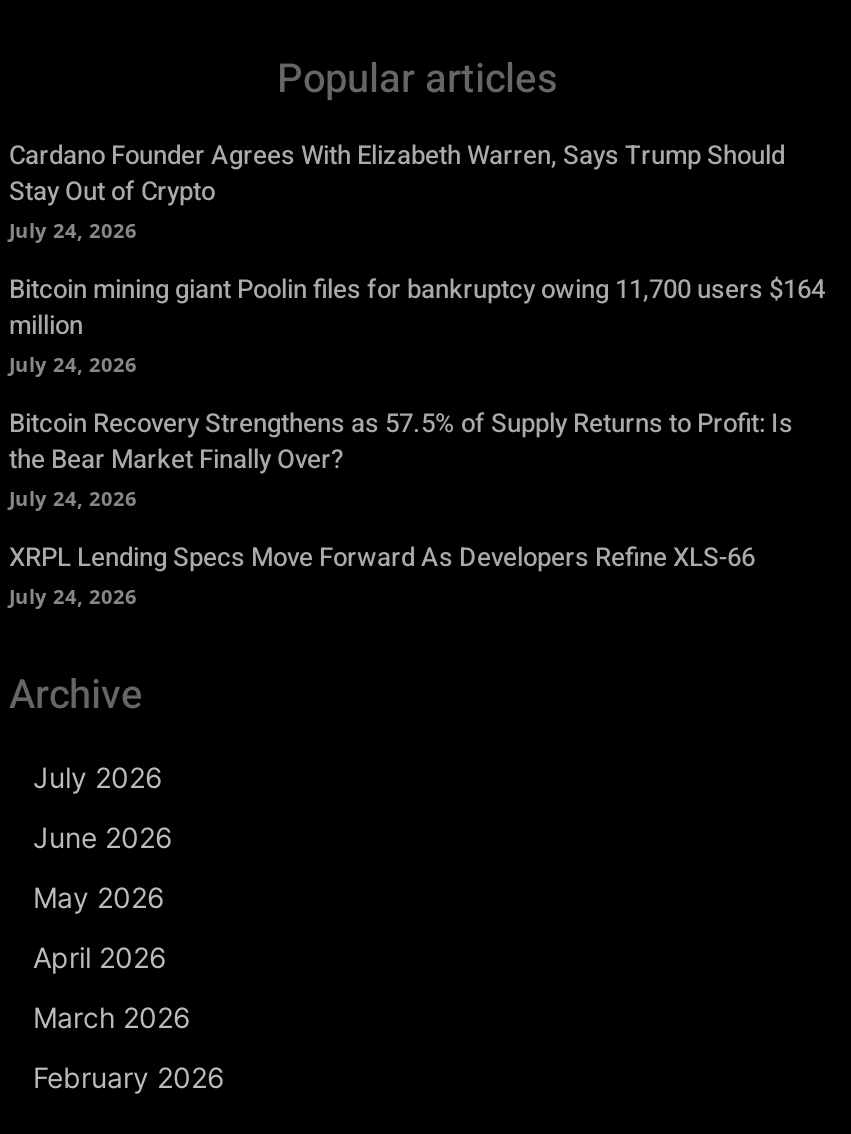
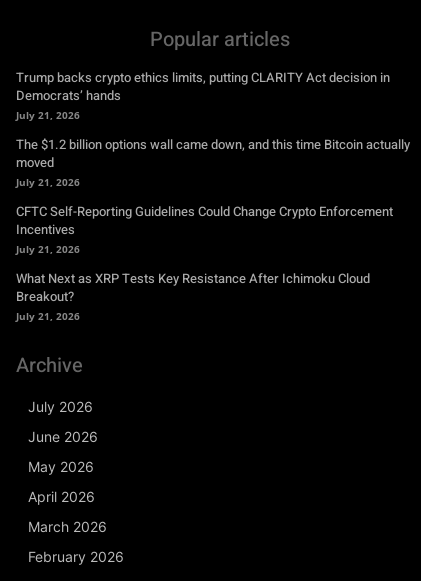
[9,136,785,244] Cardano Founder Agrees With Elizabeth Warren, Says Trump Should | Stay Out of Crypto | July 24, 2026 -> [16,68,390,122] Trump backs crypto ethics limits, putting CLARITY Act decision in | Democrats’ hands | July 21, 2026
[9,270,825,378] Bitcoin mining giant Poolin files for bankruptcy owing 11,700 users $164 | million | July 24, 2026 -> [16,135,410,189] The $1.2 billion options wall came down, and this time Bitcoin actually | moved | July 21, 2026
[9,404,793,512] Bitcoin Recovery Strengthens as 57.5% of Supply Returns to Profit: Is | the Bear Market Finally Over? | July 24, 2026 -> [16,202,393,256] CFTC Self-Reporting Guidelines Could Change Crypto Enforcement | Incentives | July 21, 2026
[9,538,755,610] XRPL Lending Specs Move Forward As Developers Refine XLS-66 | July 24, 2026 -> [16,269,370,323] What Next as XRP Tests Key Resistance After Ichimoku Cloud | Breakout? | July 21, 2026

